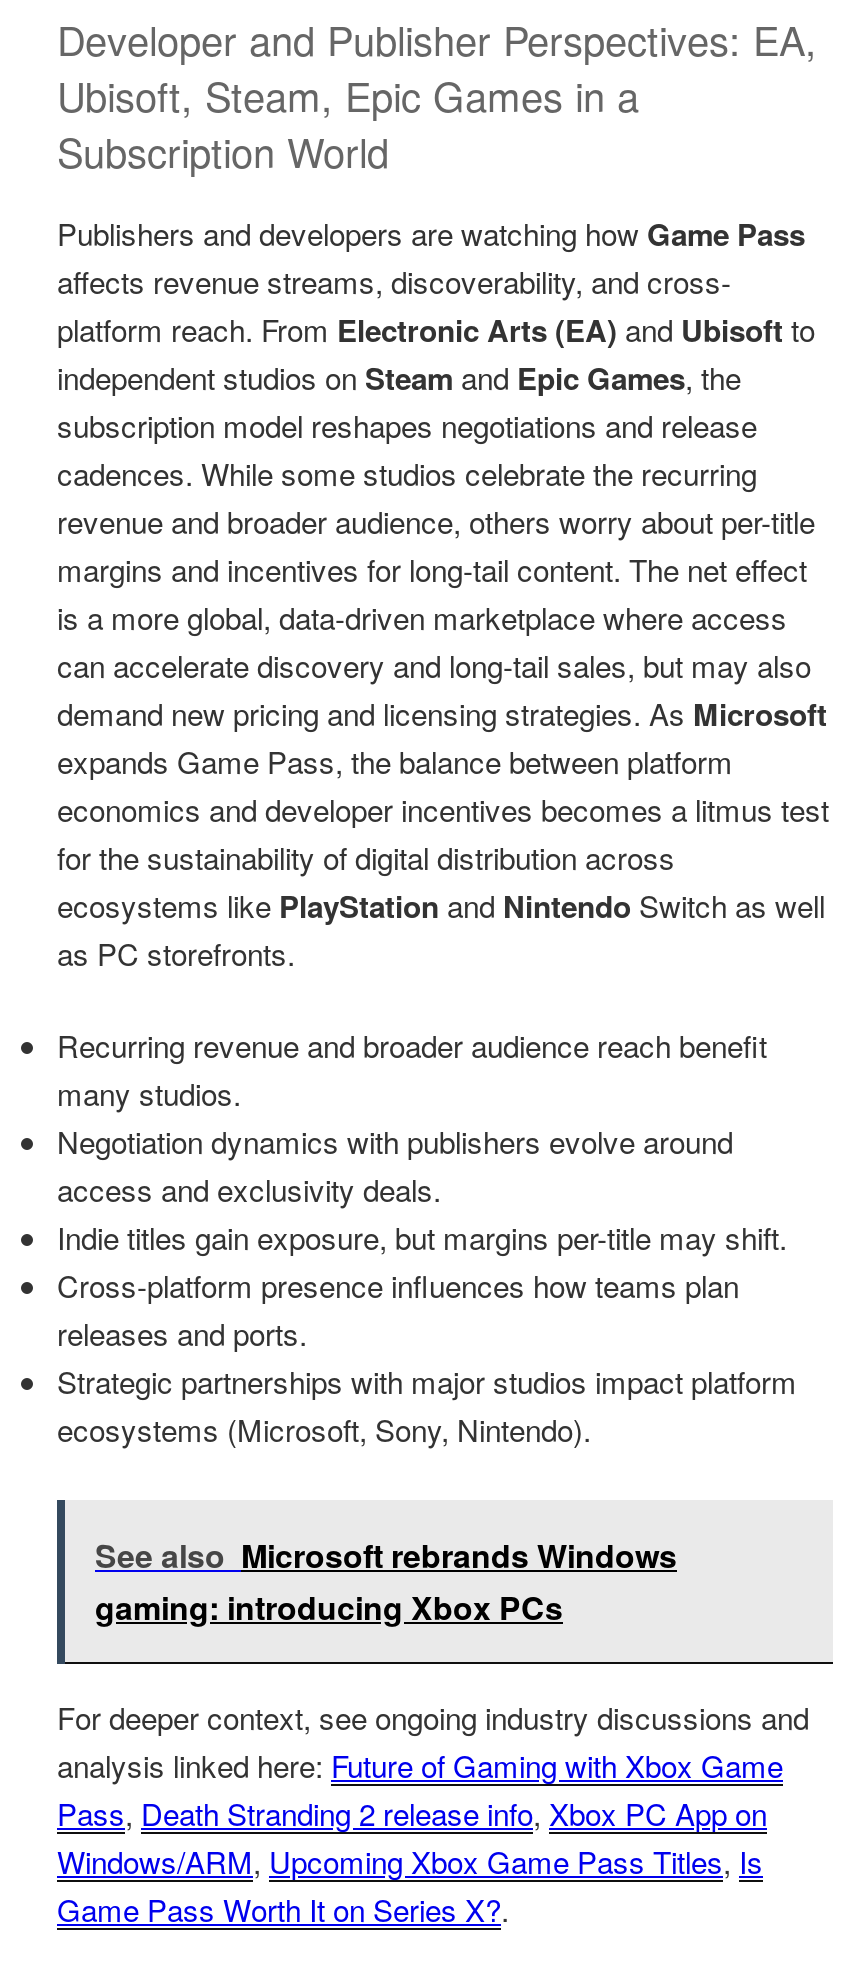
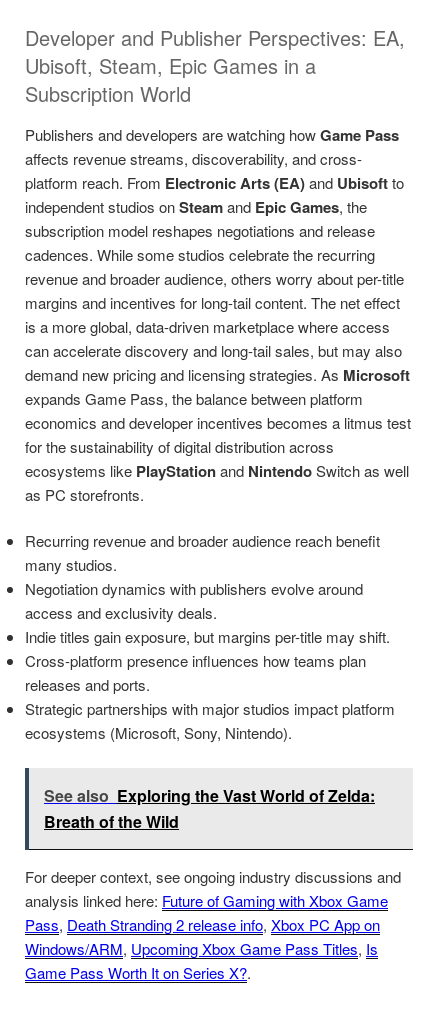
[95,1531,677,1629] See also Microsoft rebrands Windows | gaming: introducing Xbox PCs -> [44,784,375,833] See also Exploring the Vast World of Zelda: | Breath of the Wild

